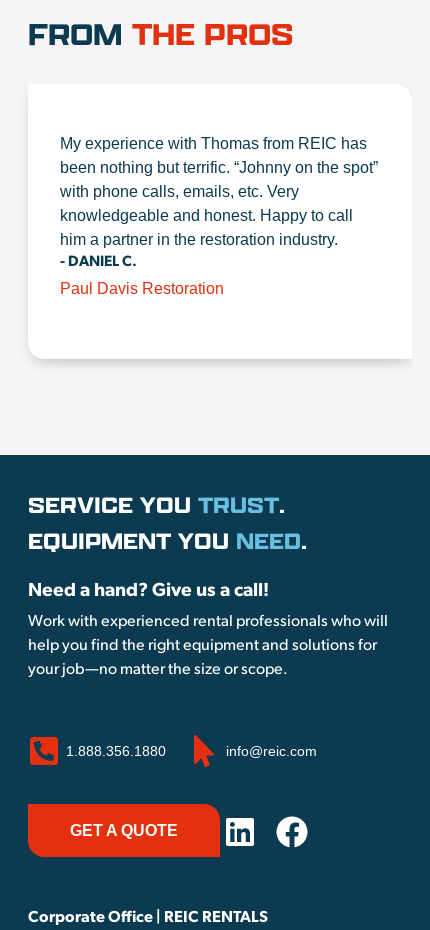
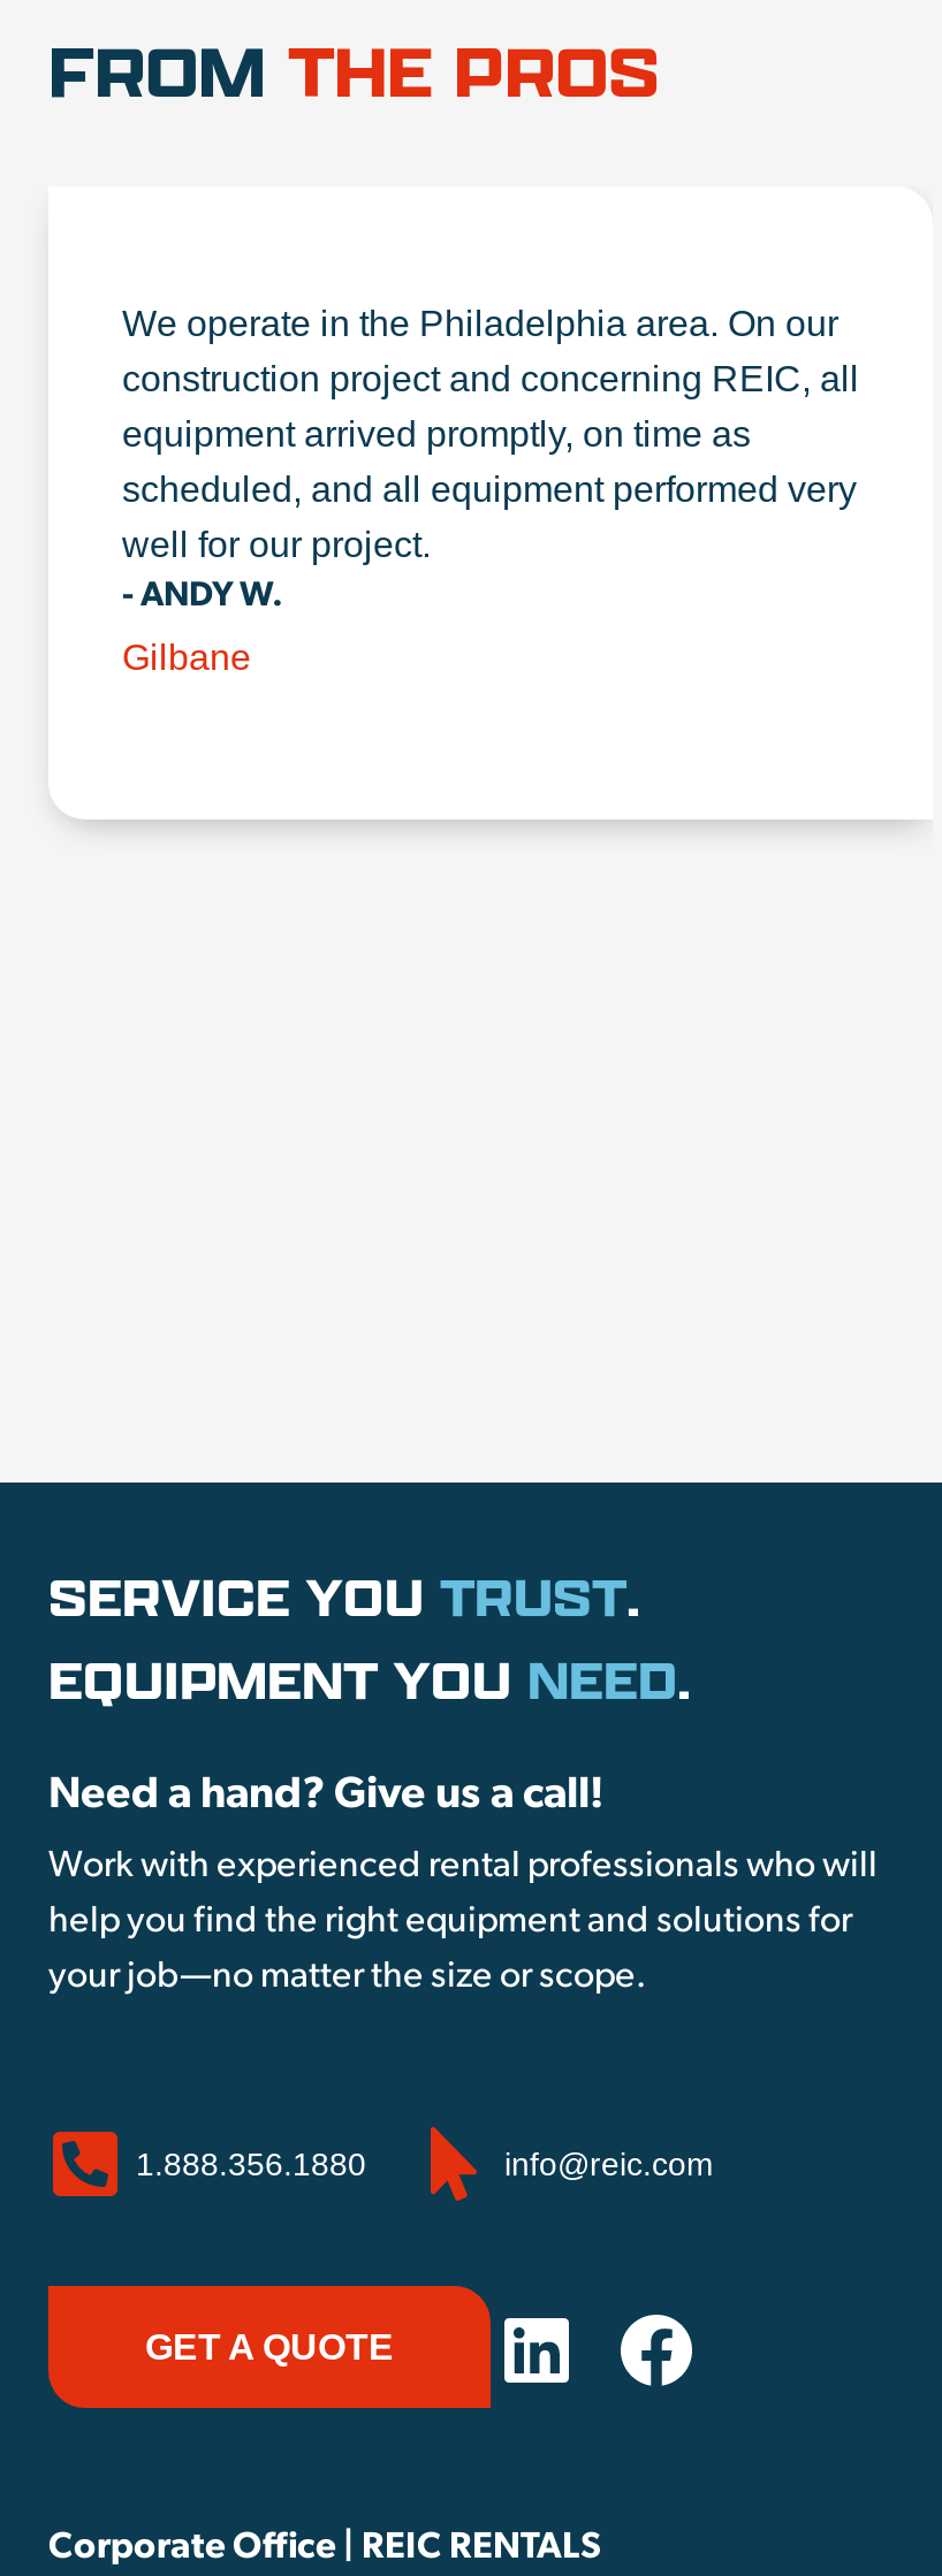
[60,135,378,270] My experience with Thomas from REIC has | been nothing but terrific. “Johnny on the spot” | with phone calls, emails, etc. Very | knowledgeable and honest. Happy to call | him a partner in the restoration industry. | - DANIEL C. -> [122,304,859,615] We operate in the Philadelphia area. On our | construction project and concerning REIC, all | equipment arrived promptly, on time as | scheduled, and all equipment performed very | well for our project. | - ANDY W.
[60,280,224,297] Paul Davis Restoration -> [122,638,251,677] Gilbane

